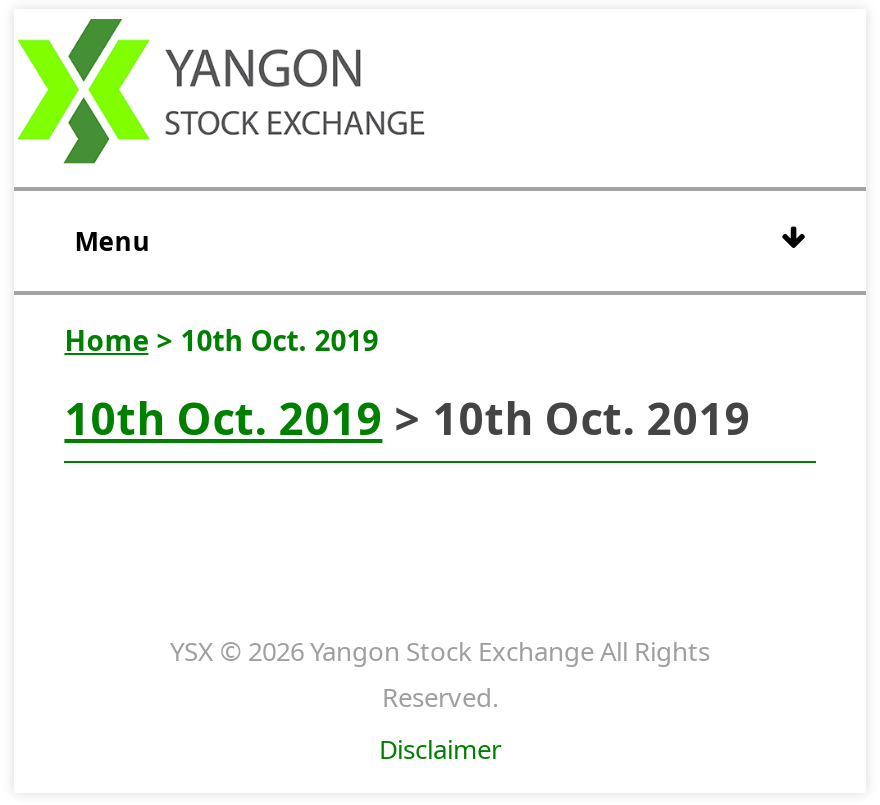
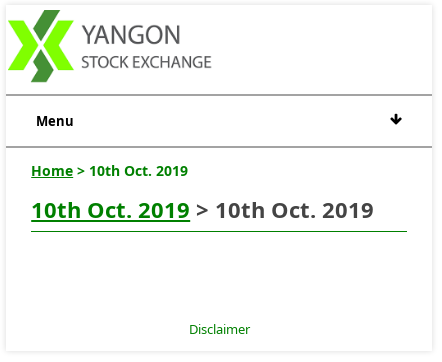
[170,633,710,715] YSX © 2026 Yangon Stock Exchange All Rights | Reserved. -> none

